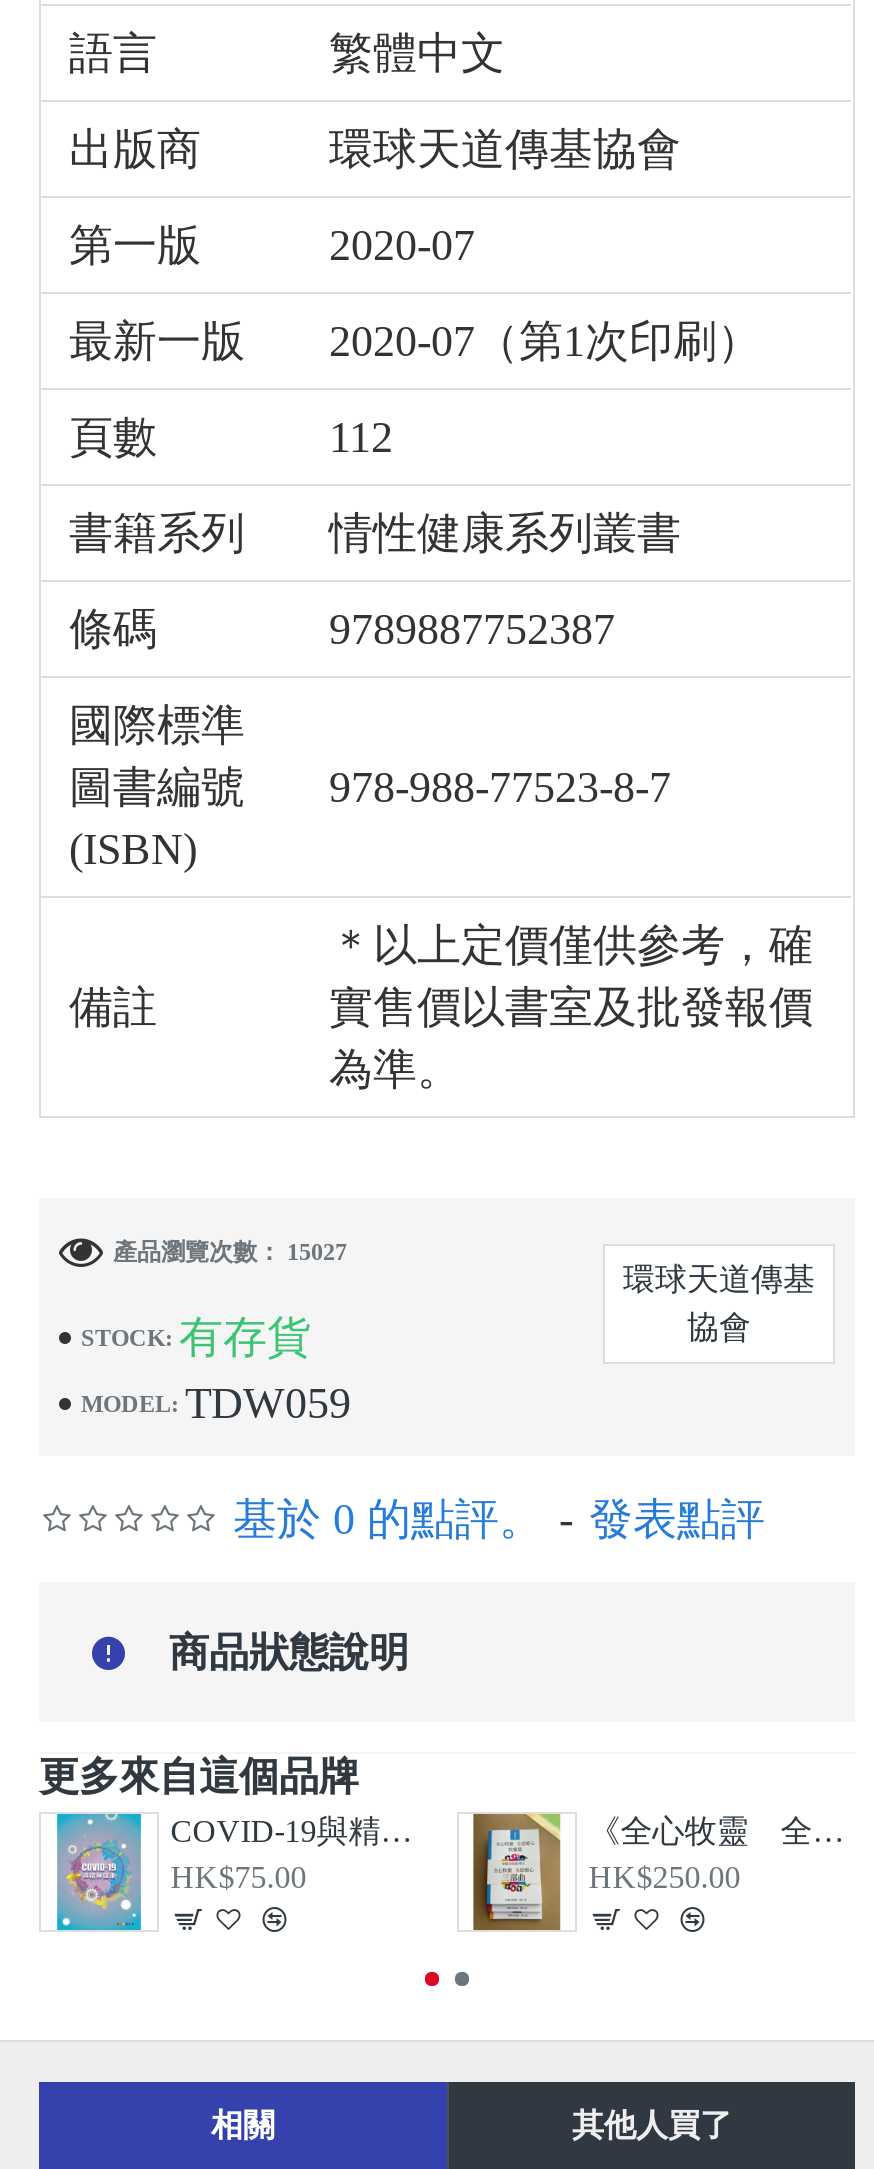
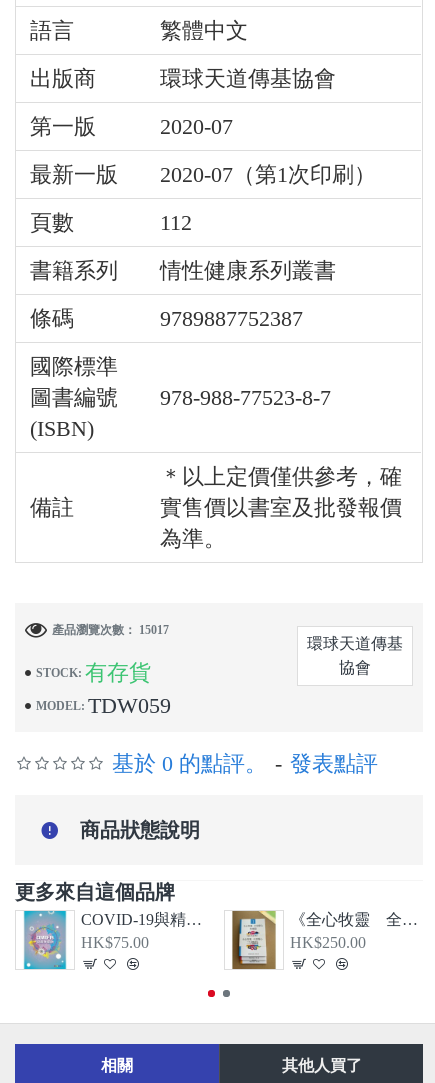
[113,1237,347,1265] 產品瀏覽次數： 15027 -> [52,622,169,636] 產品瀏覽次數： 15017

